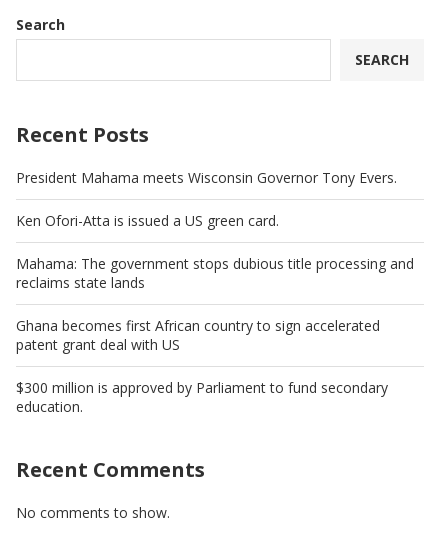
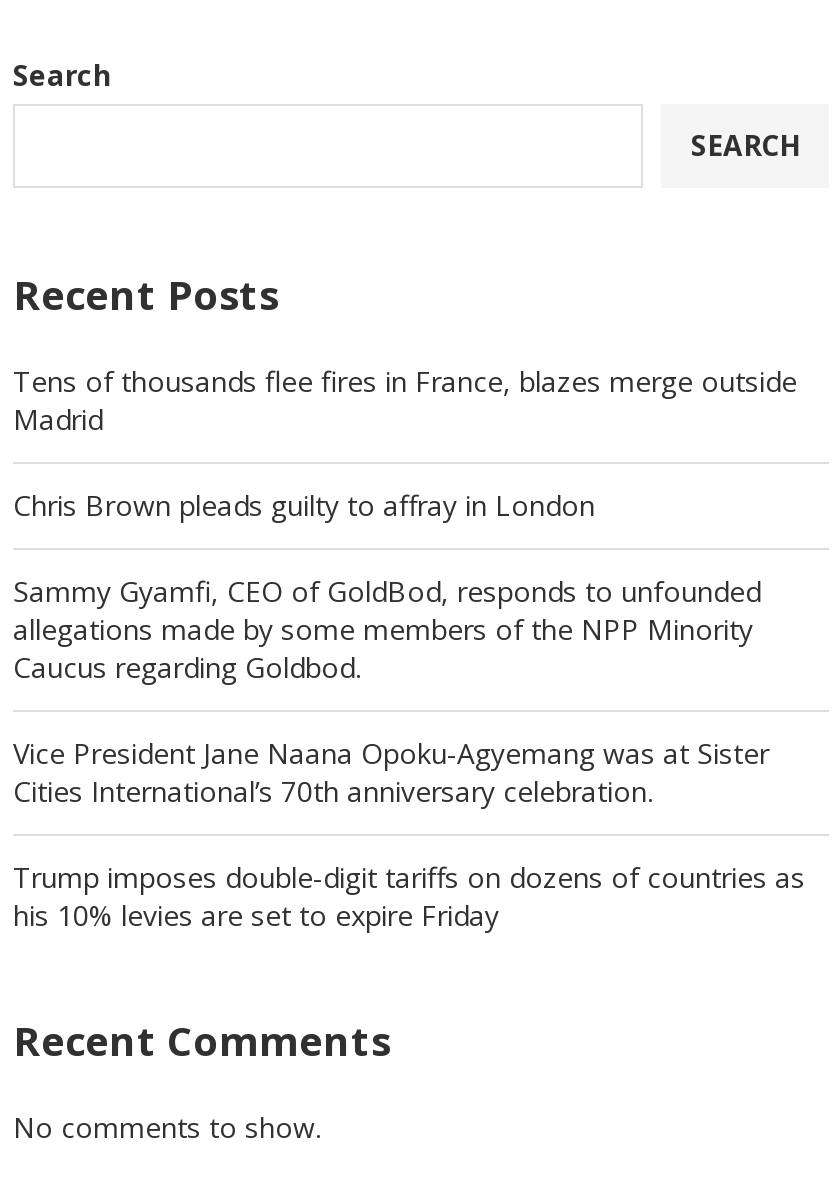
[16,168,397,187] President Mahama meets Wisconsin Governor Tony Evers. -> [13,362,797,438] Tens of thousands flee fires in France, blazes merge outside | Madrid
[16,211,279,230] Ken Ofori-Atta is issued a US green card. -> [13,486,595,524] Chris Brown pleads guilty to affray in London
[16,254,414,292] Mahama: The government stops dubious title processing and | reclaims state lands -> [13,572,761,686] Sammy Gyamfi, CEO of GoldBod, responds to unfounded | allegations made by some members of the NPP Minority | Caucus regarding Goldbod.
[16,316,380,354] Ghana becomes first African country to sign accelerated | patent grant deal with US -> [13,734,769,810] Vice President Jane Naana Opoku-Agyemang was at Sister | Cities International’s 70th anniversary celebration.
[16,378,388,416] $300 million is approved by Parliament to fund secondary | education. -> [13,858,805,934] Trump imposes double-digit tariffs on dozens of countries as | his 10% levies are set to expire Friday

